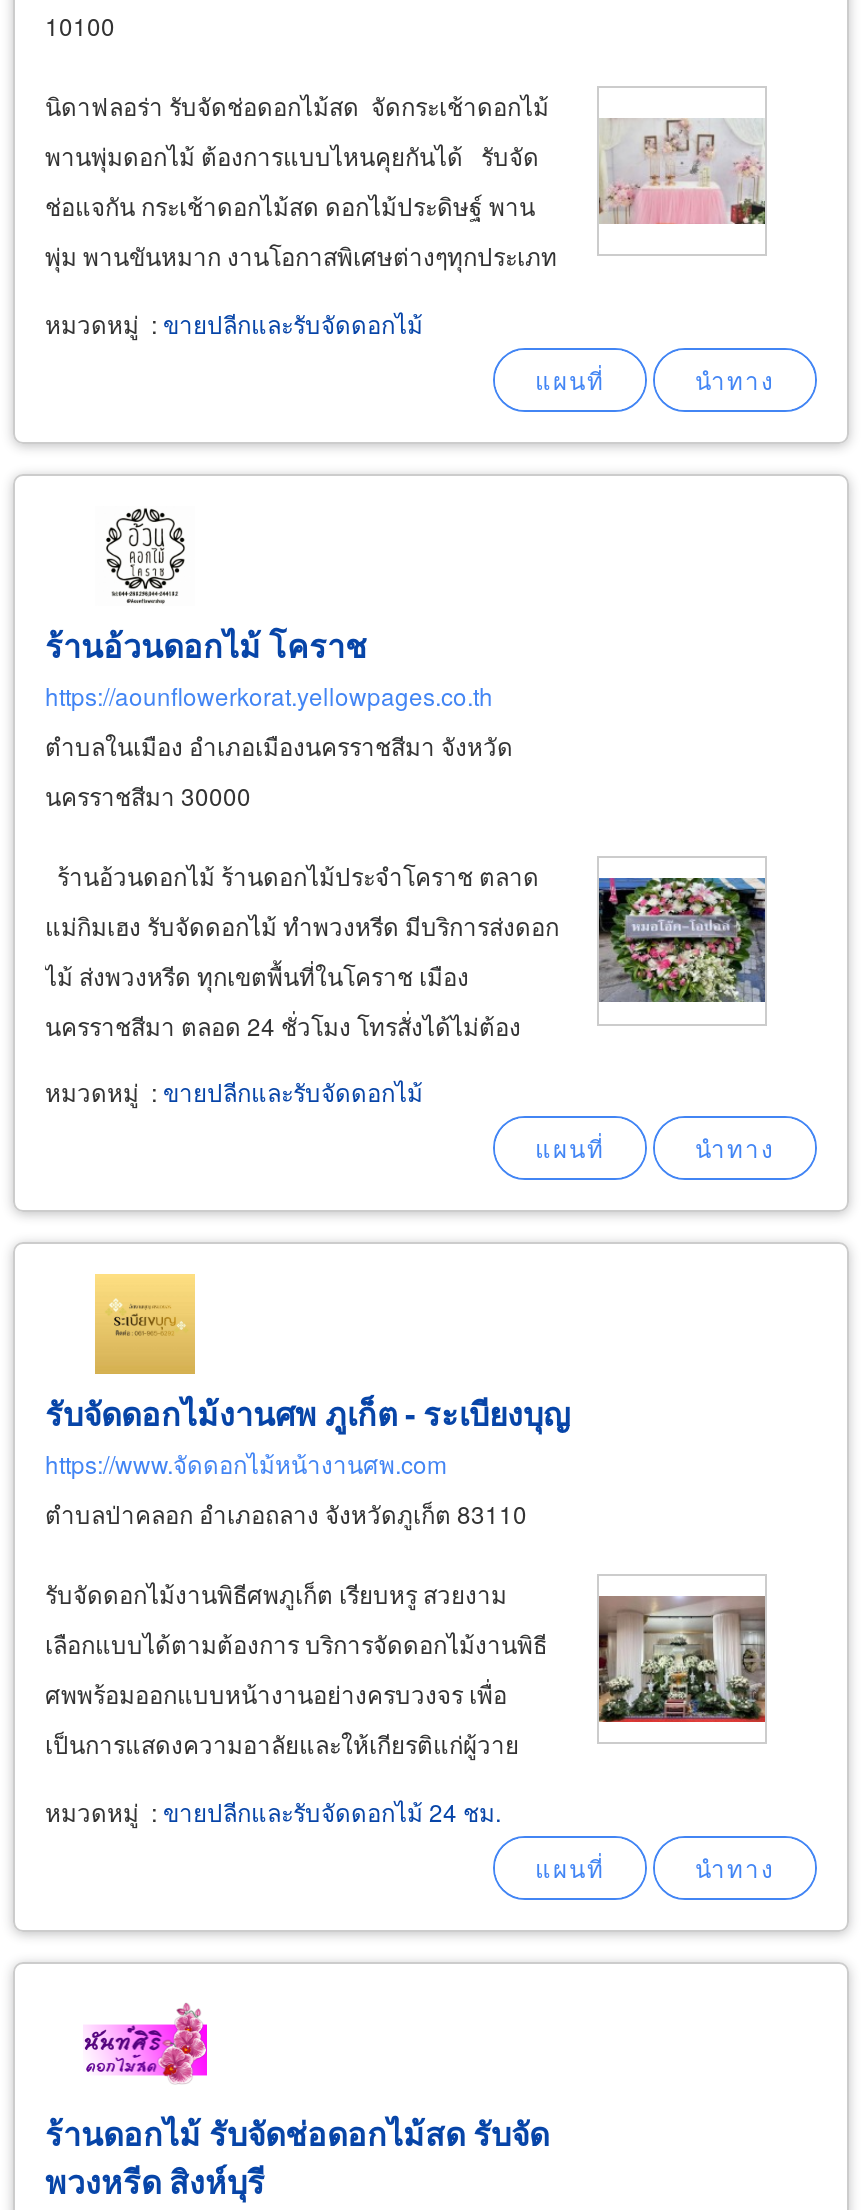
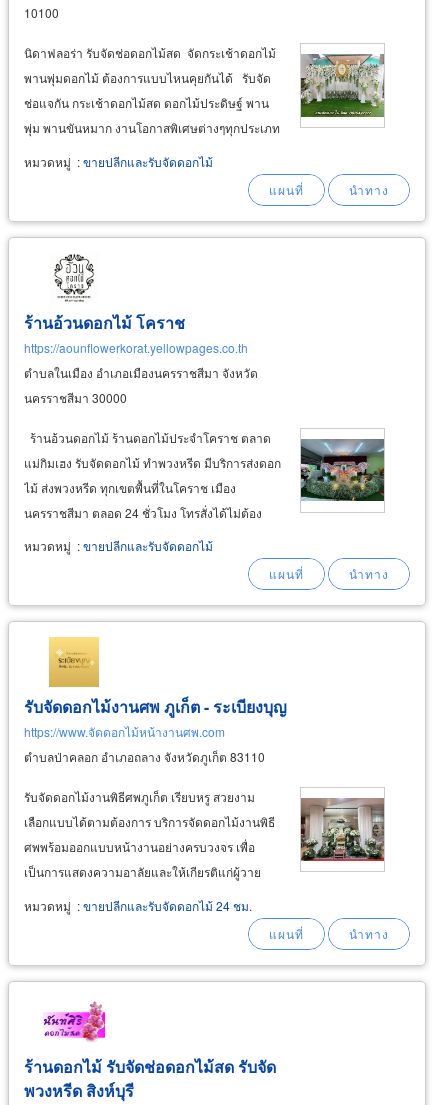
[597,108,767,234] [image] -> [300,53,385,118] [image]
[597,876,767,1004] [image] -> [300,438,385,502] [image]

